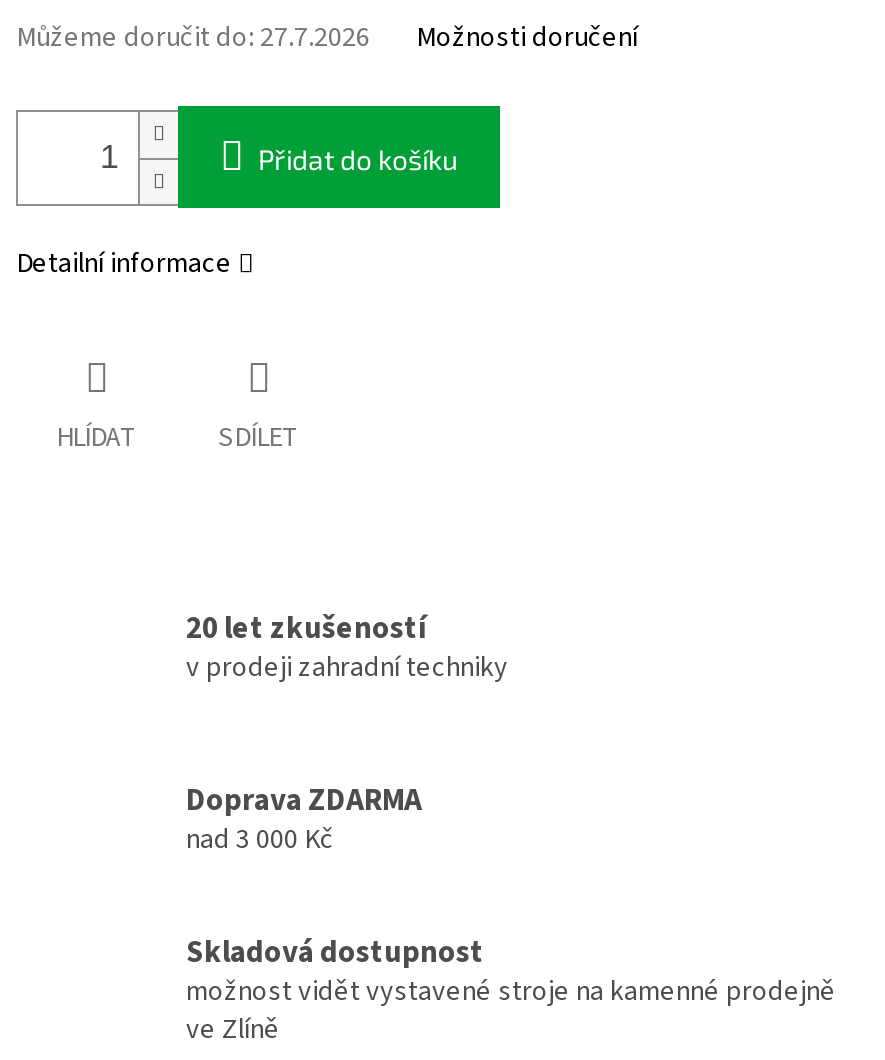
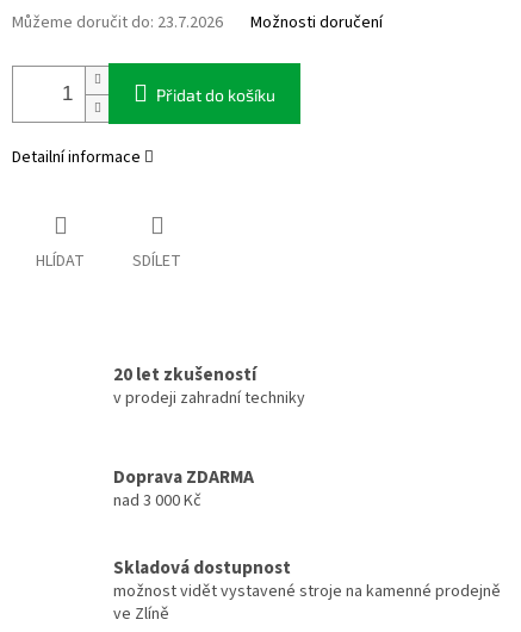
[16,19,370,59] Můžeme doručit do: 27.7.2026 -> [12,11,223,35] Můžeme doručit do: 23.7.2026

